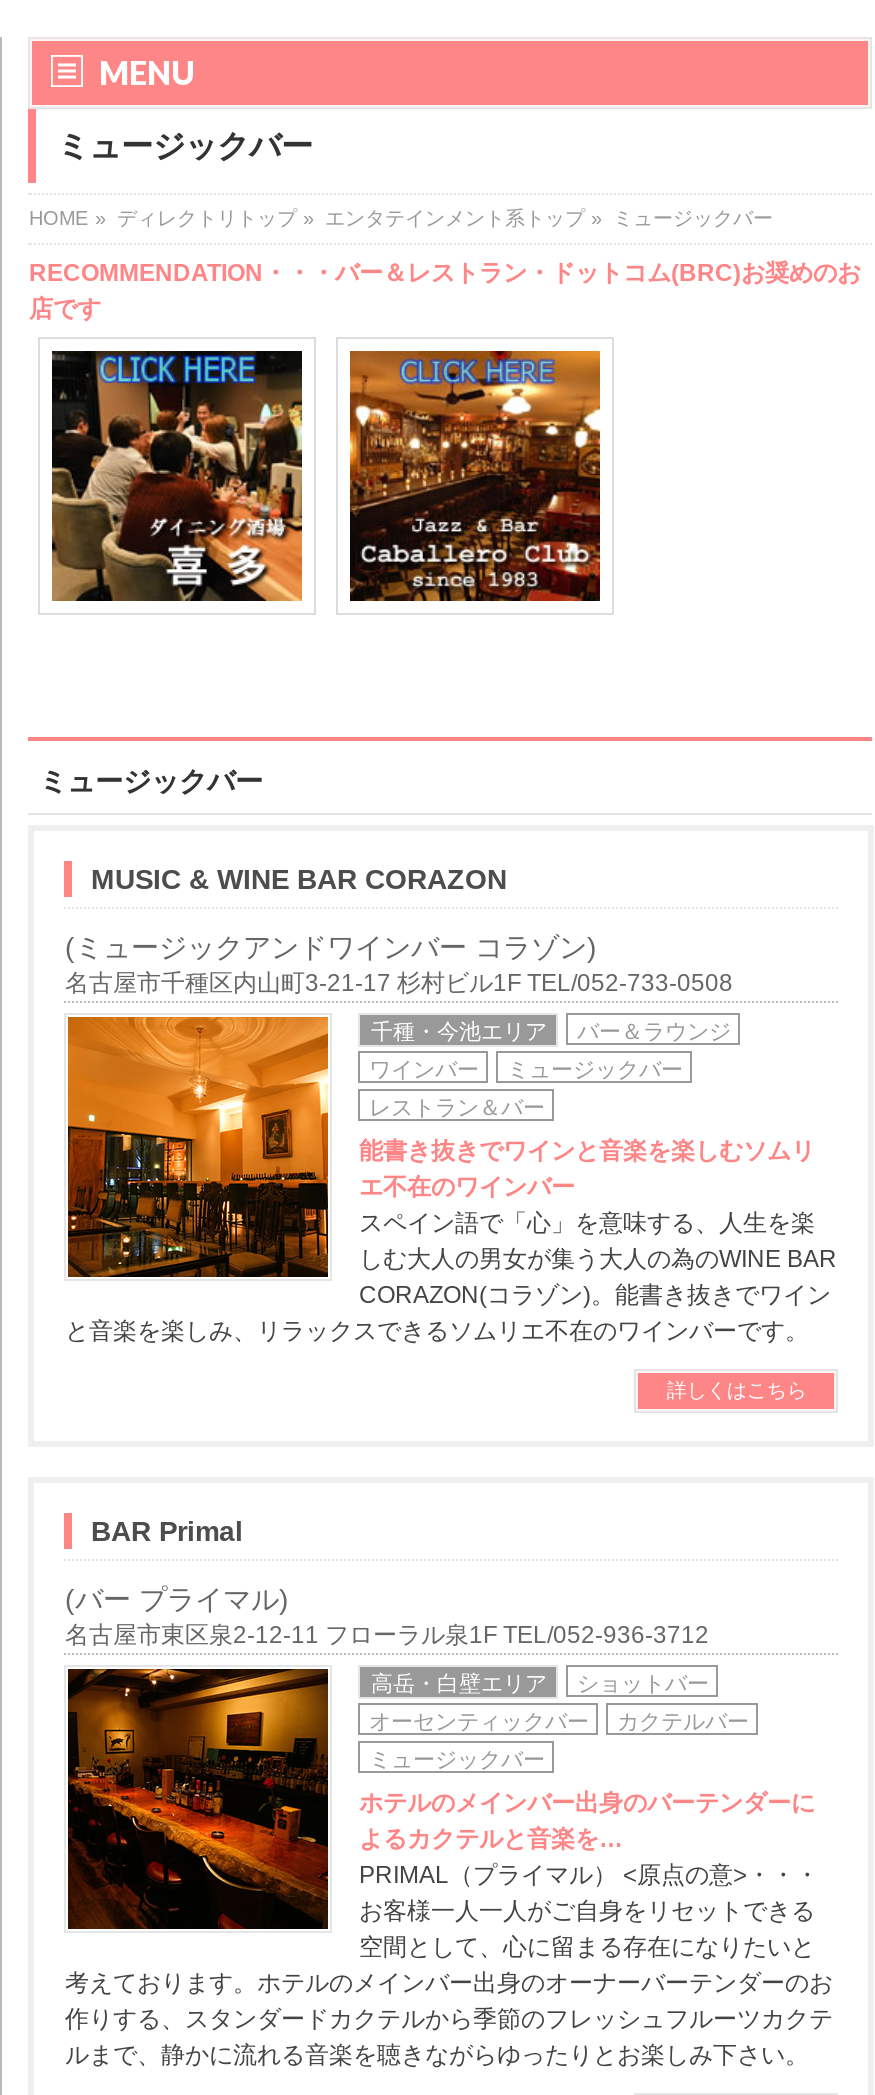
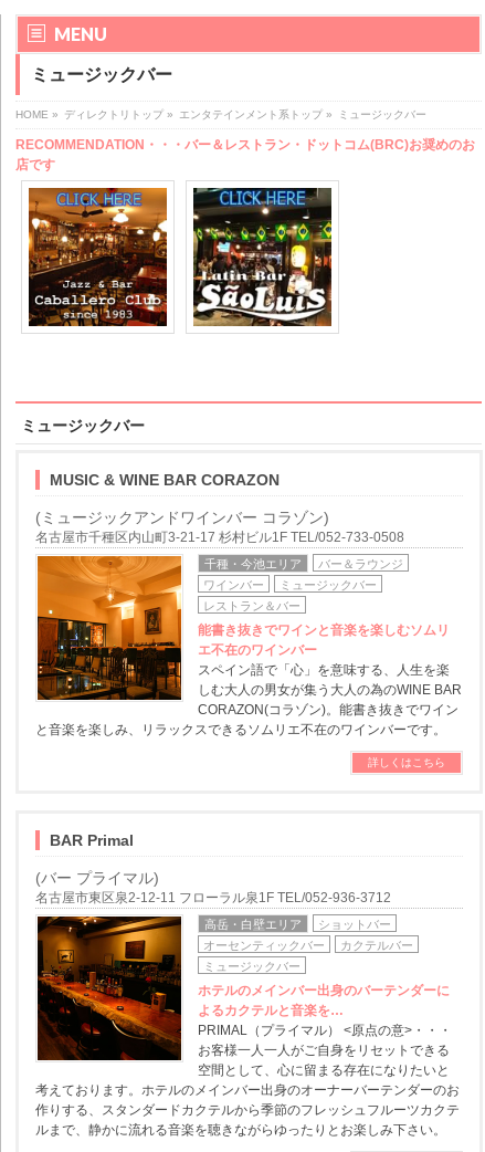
[50,349,304,603] [image] -> [28,187,168,327] [image]
[348,349,602,603] [image] -> [192,187,333,327] [image]

